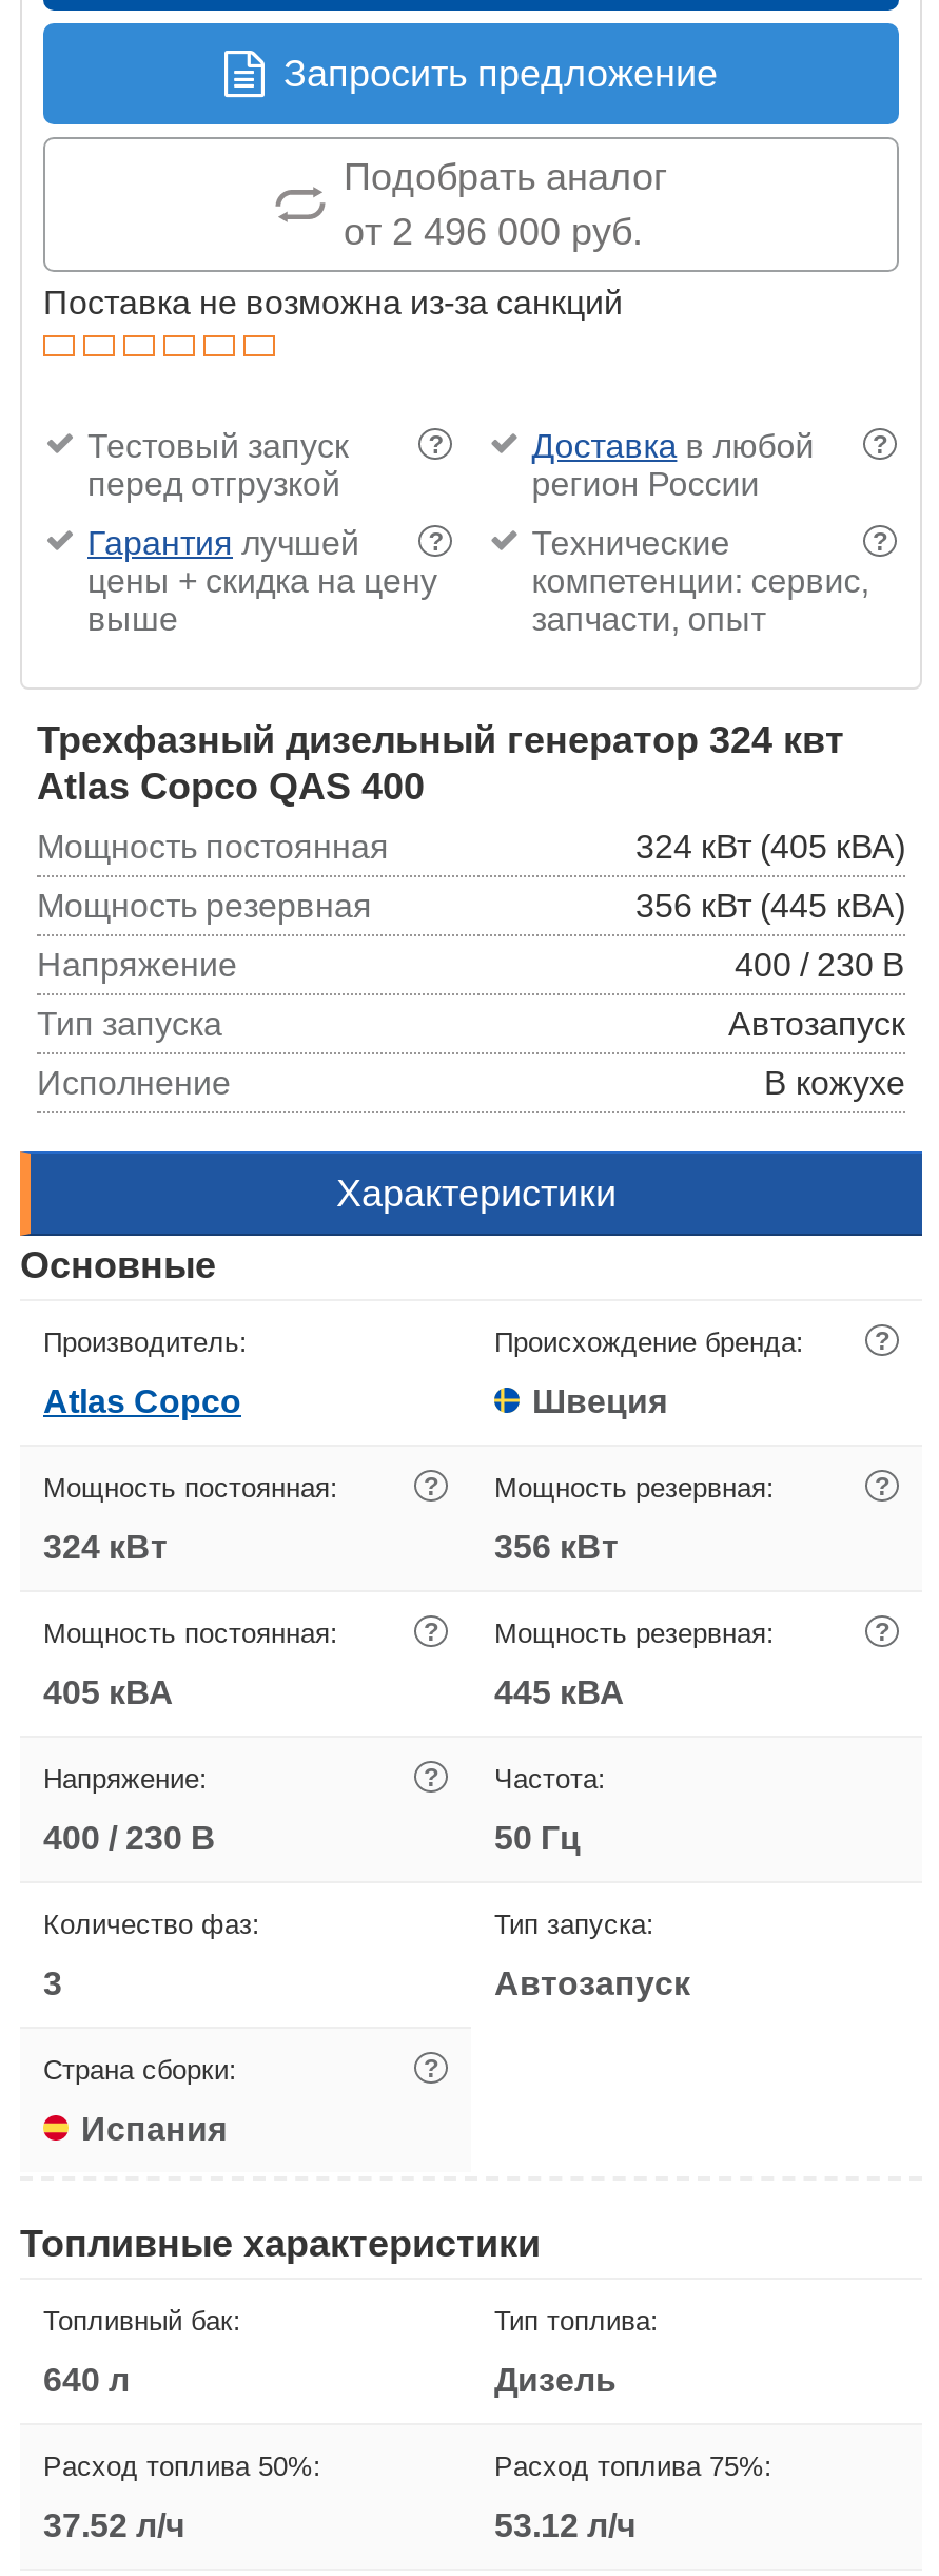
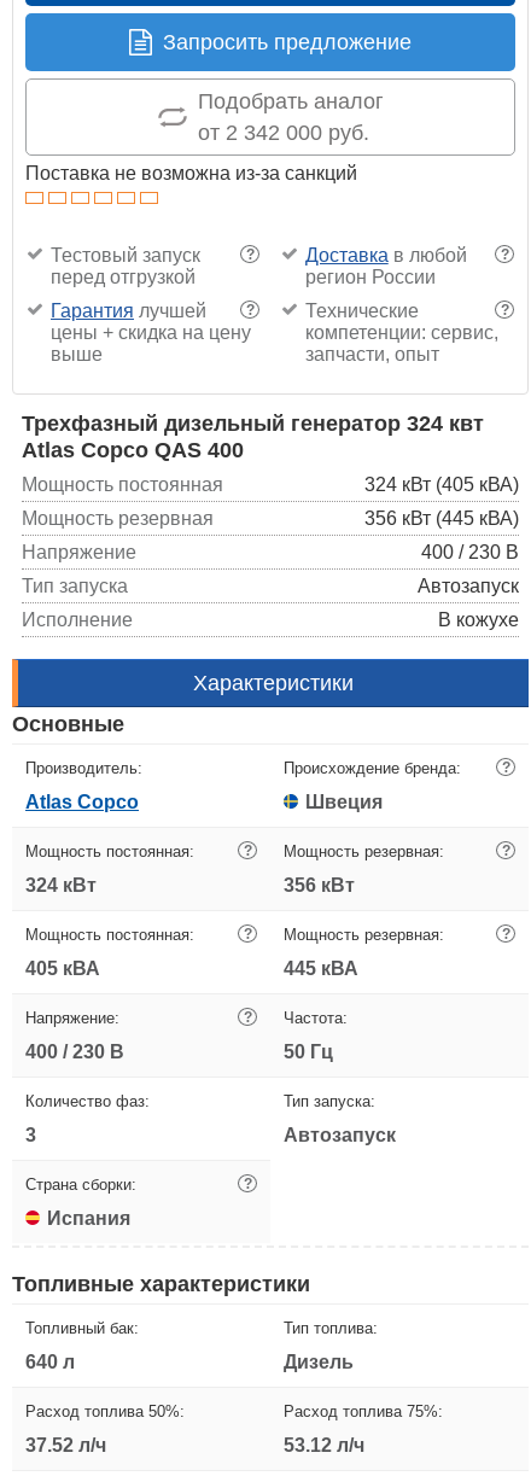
[344,210,643,252] от 2 496 000 руб. -> [197,120,369,144] от 2 342 000 руб.

